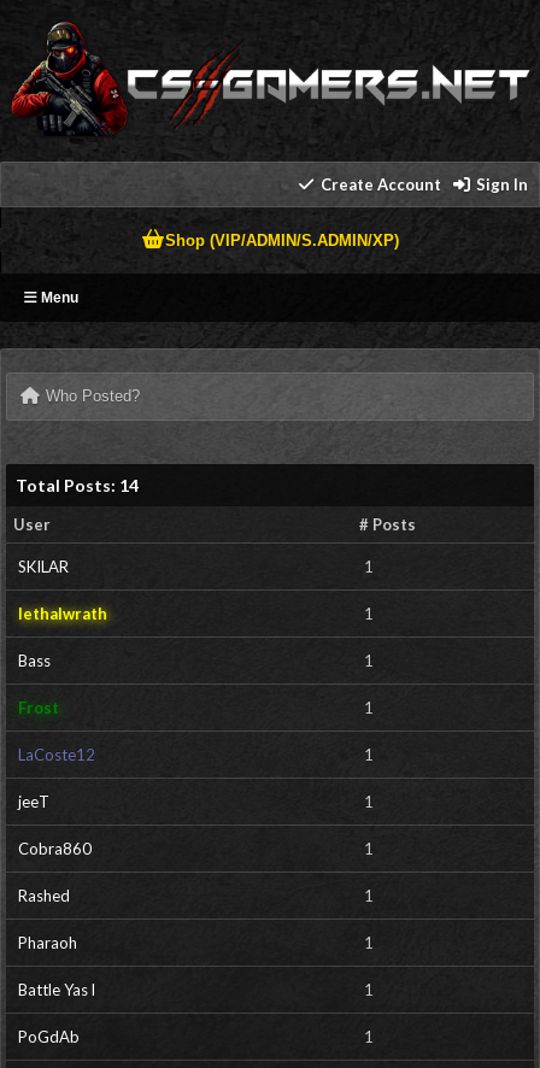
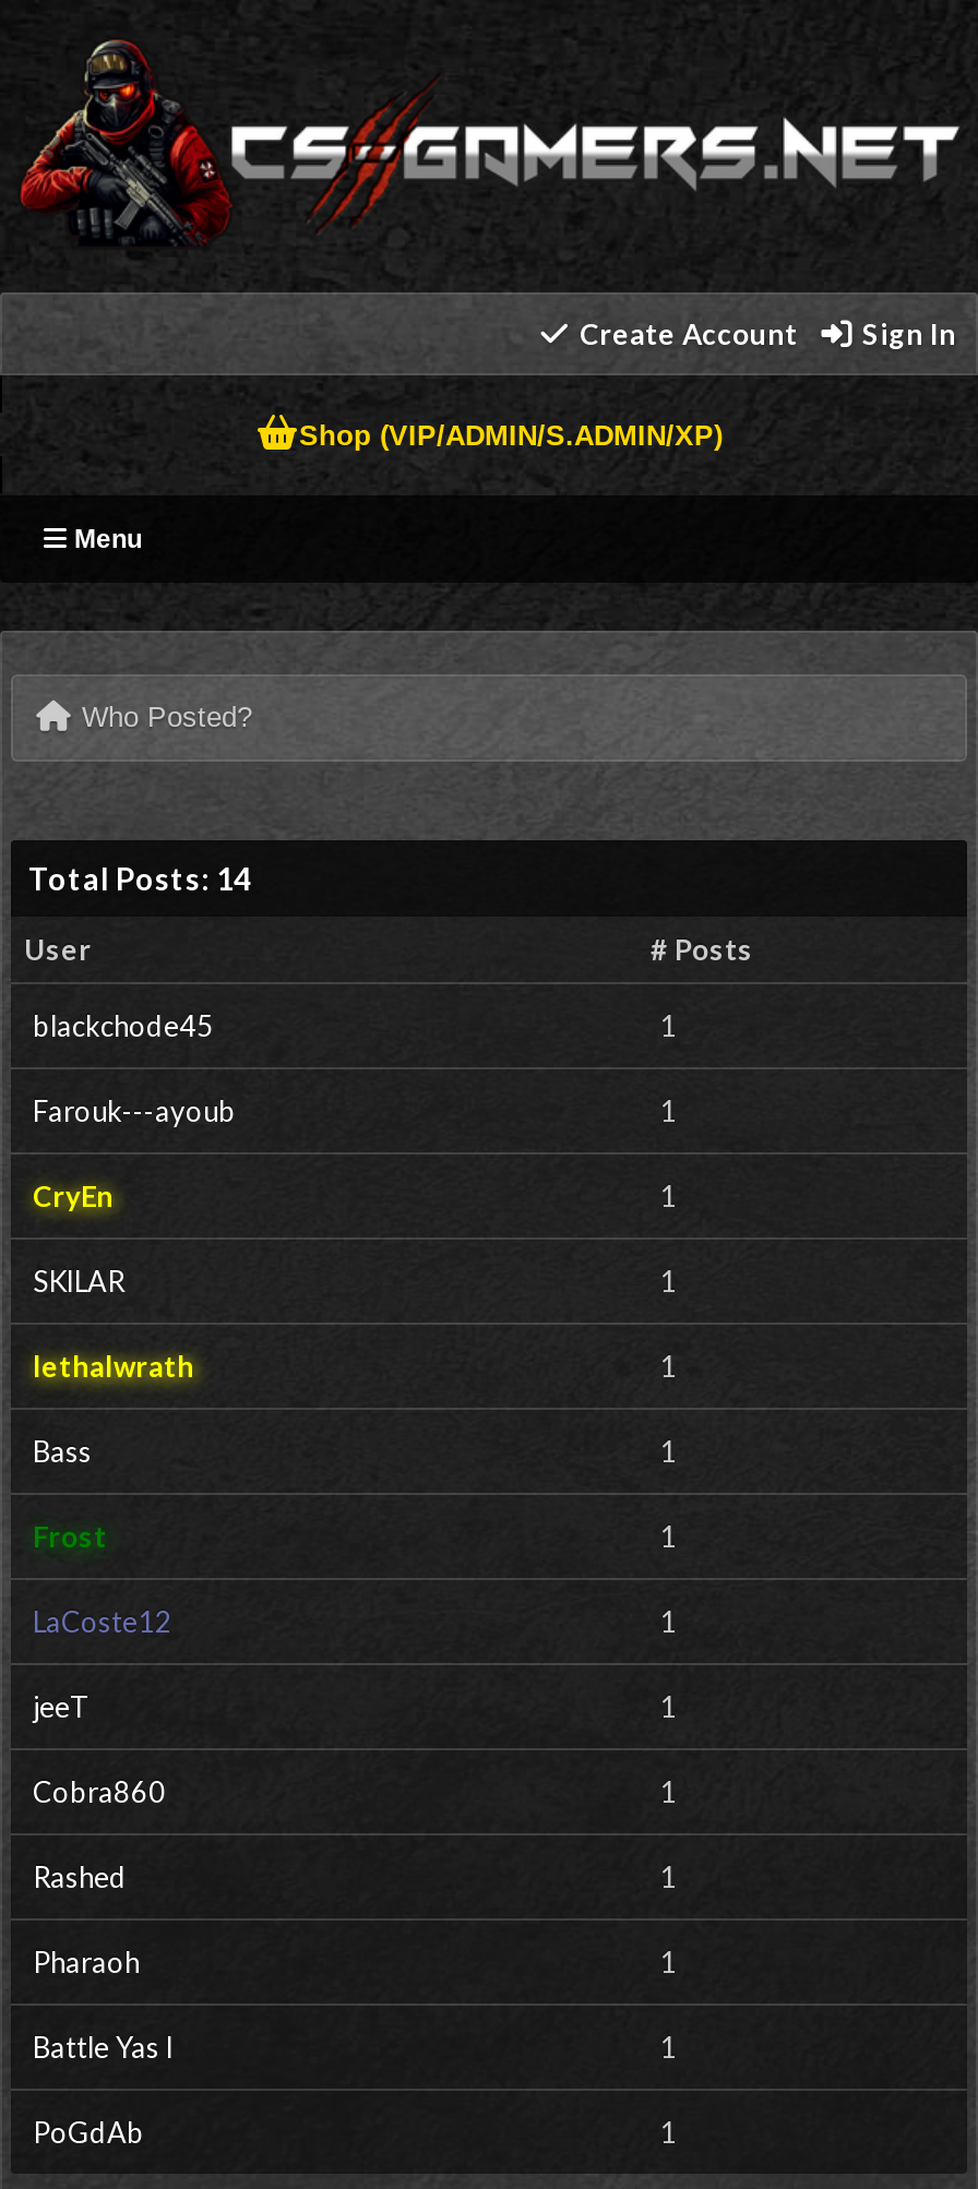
none -> [33,1009,677,1214] blackchode45 | 1 | Farouk---ayoub | 1 | CryEn | 1

